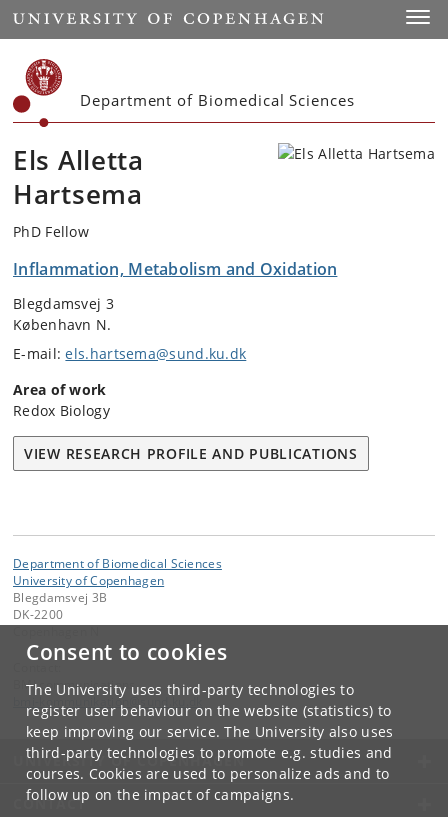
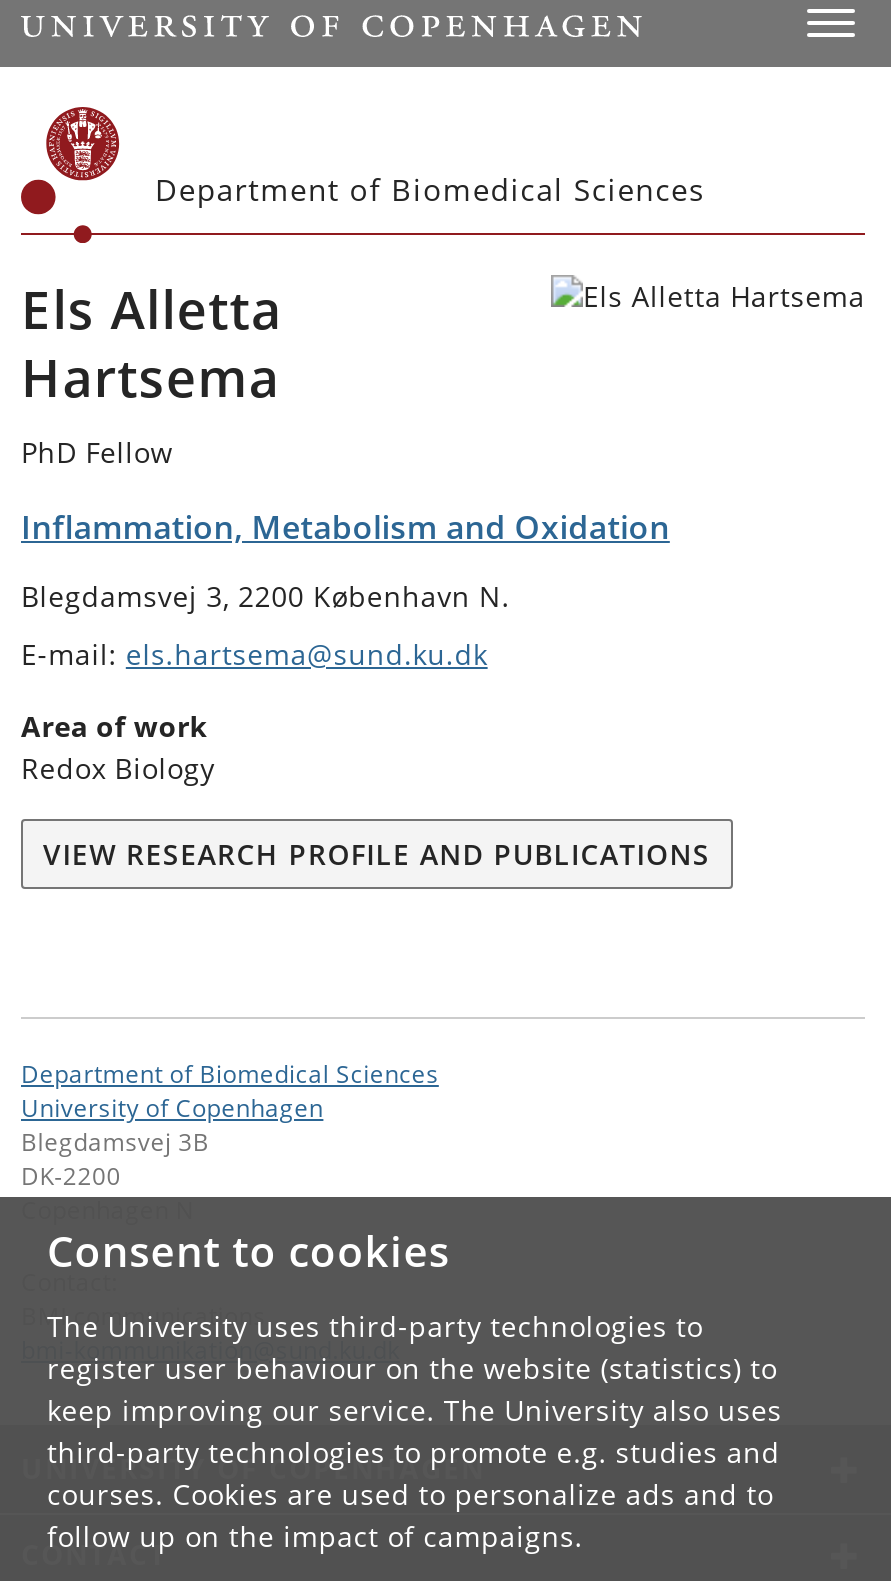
[13,294,114,334] Blegdamsvej 3 | København N. -> [21,577,510,615] Blegdamsvej 3, 2200 København N.

